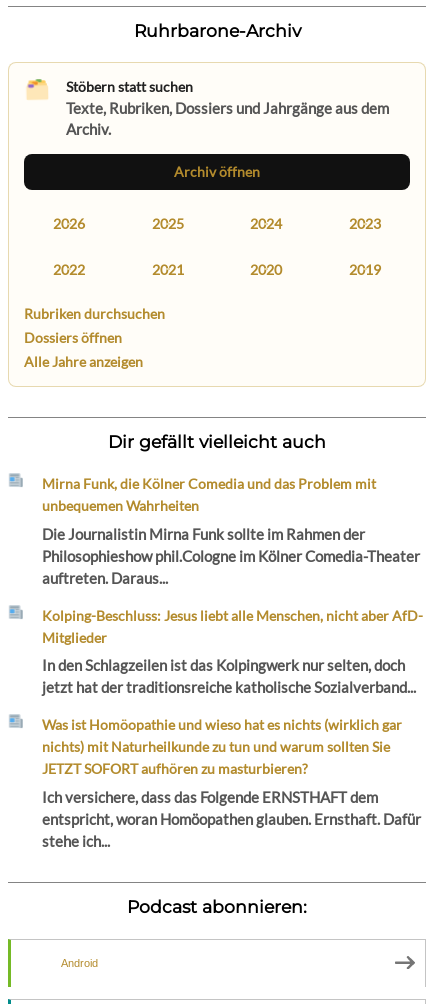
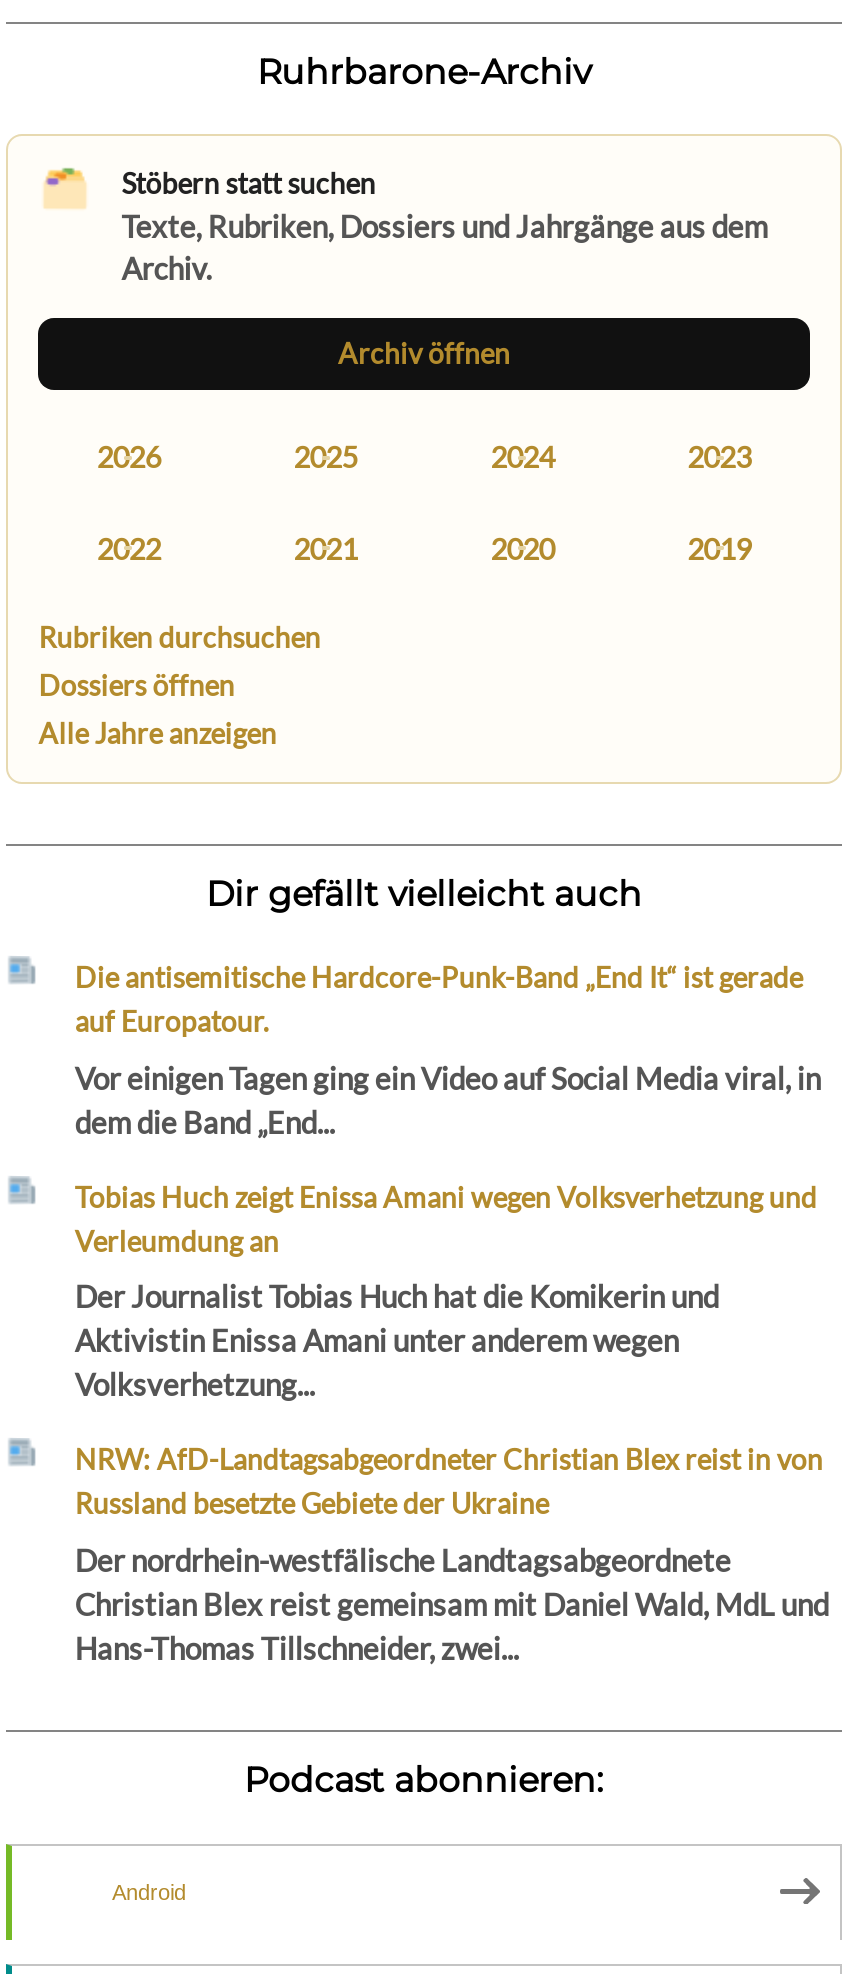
[42,475,376,514] Mirna Funk, die Kölner Comedia und das Problem mit | unbequemen Wahrheiten -> [75,960,803,1038] Die antisemitische Hardcore-Punk-Band „End It“ ist gerade | auf Europatour.
[42,525,420,587] Die Journalistin Mirna Funk sollte im Rahmen der | Philosophieshow phil.Cologne im Kölner Comedia-Theater | auftreten. Daraus... -> [75,1059,821,1139] Vor einigen Tagen ging ein Video auf Social Media viral, in | dem die Band „End...
[42,607,423,646] Kolping-Beschluss: Jesus liebt alle Menschen, nicht aber AfD- | Mitglieder -> [75,1179,817,1257] Tobias Huch zeigt Enissa Amani wegen Volksverhetzung und | Verleumdung an
[42,656,416,696] In den Schlagzeilen ist das Kolpingwerk nur selten, doch | jetzt hat der traditionsreiche katholische Sozialverband... -> [75,1278,719,1402] Der Journalist Tobias Huch hat die Komikerin und | Aktivistin Enissa Amani unter anderem wegen | Volksverhetzung...
[42,716,402,777] Was ist Homöopathie und wieso hat es nichts (wirklich gar | nichts) mit Naturheilkunde zu tun und warum sollten Sie | JETZT SOFORT aufhören zu masturbieren? -> [75,1442,823,1520] NRW: AfD-Landtagsabgeordneter Christian Blex reist in von | Russland besetzte Gebiete der Ukraine
[42,788,421,850] Ich versichere, dass das Folgende ERNSTHAFT dem | entspricht, woran Homöopathen glauben. Ernsthaft. Dafür | stehe ich... -> [75,1542,829,1666] Der nordrhein-westfälische Landtagsabgeordnete | Christian Blex reist gemeinsam mit Daniel Wald, MdL und | Hans-Thomas Tillschneider, zwei...

